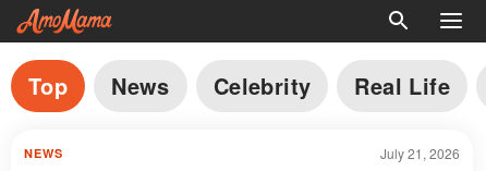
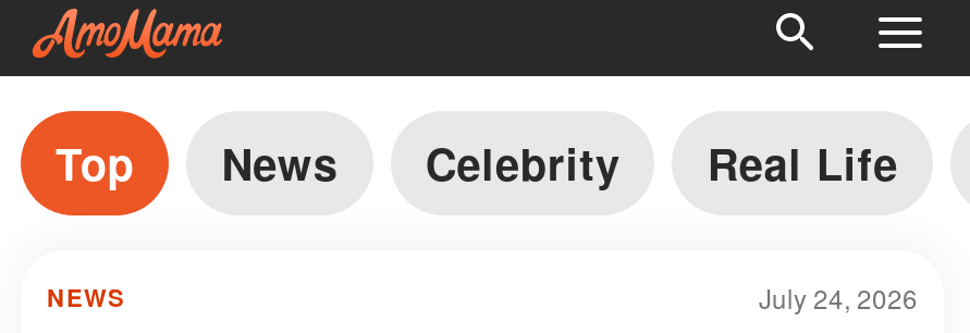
[380,144,460,162] July 21, 2026 -> [759,279,918,316] July 24, 2026

